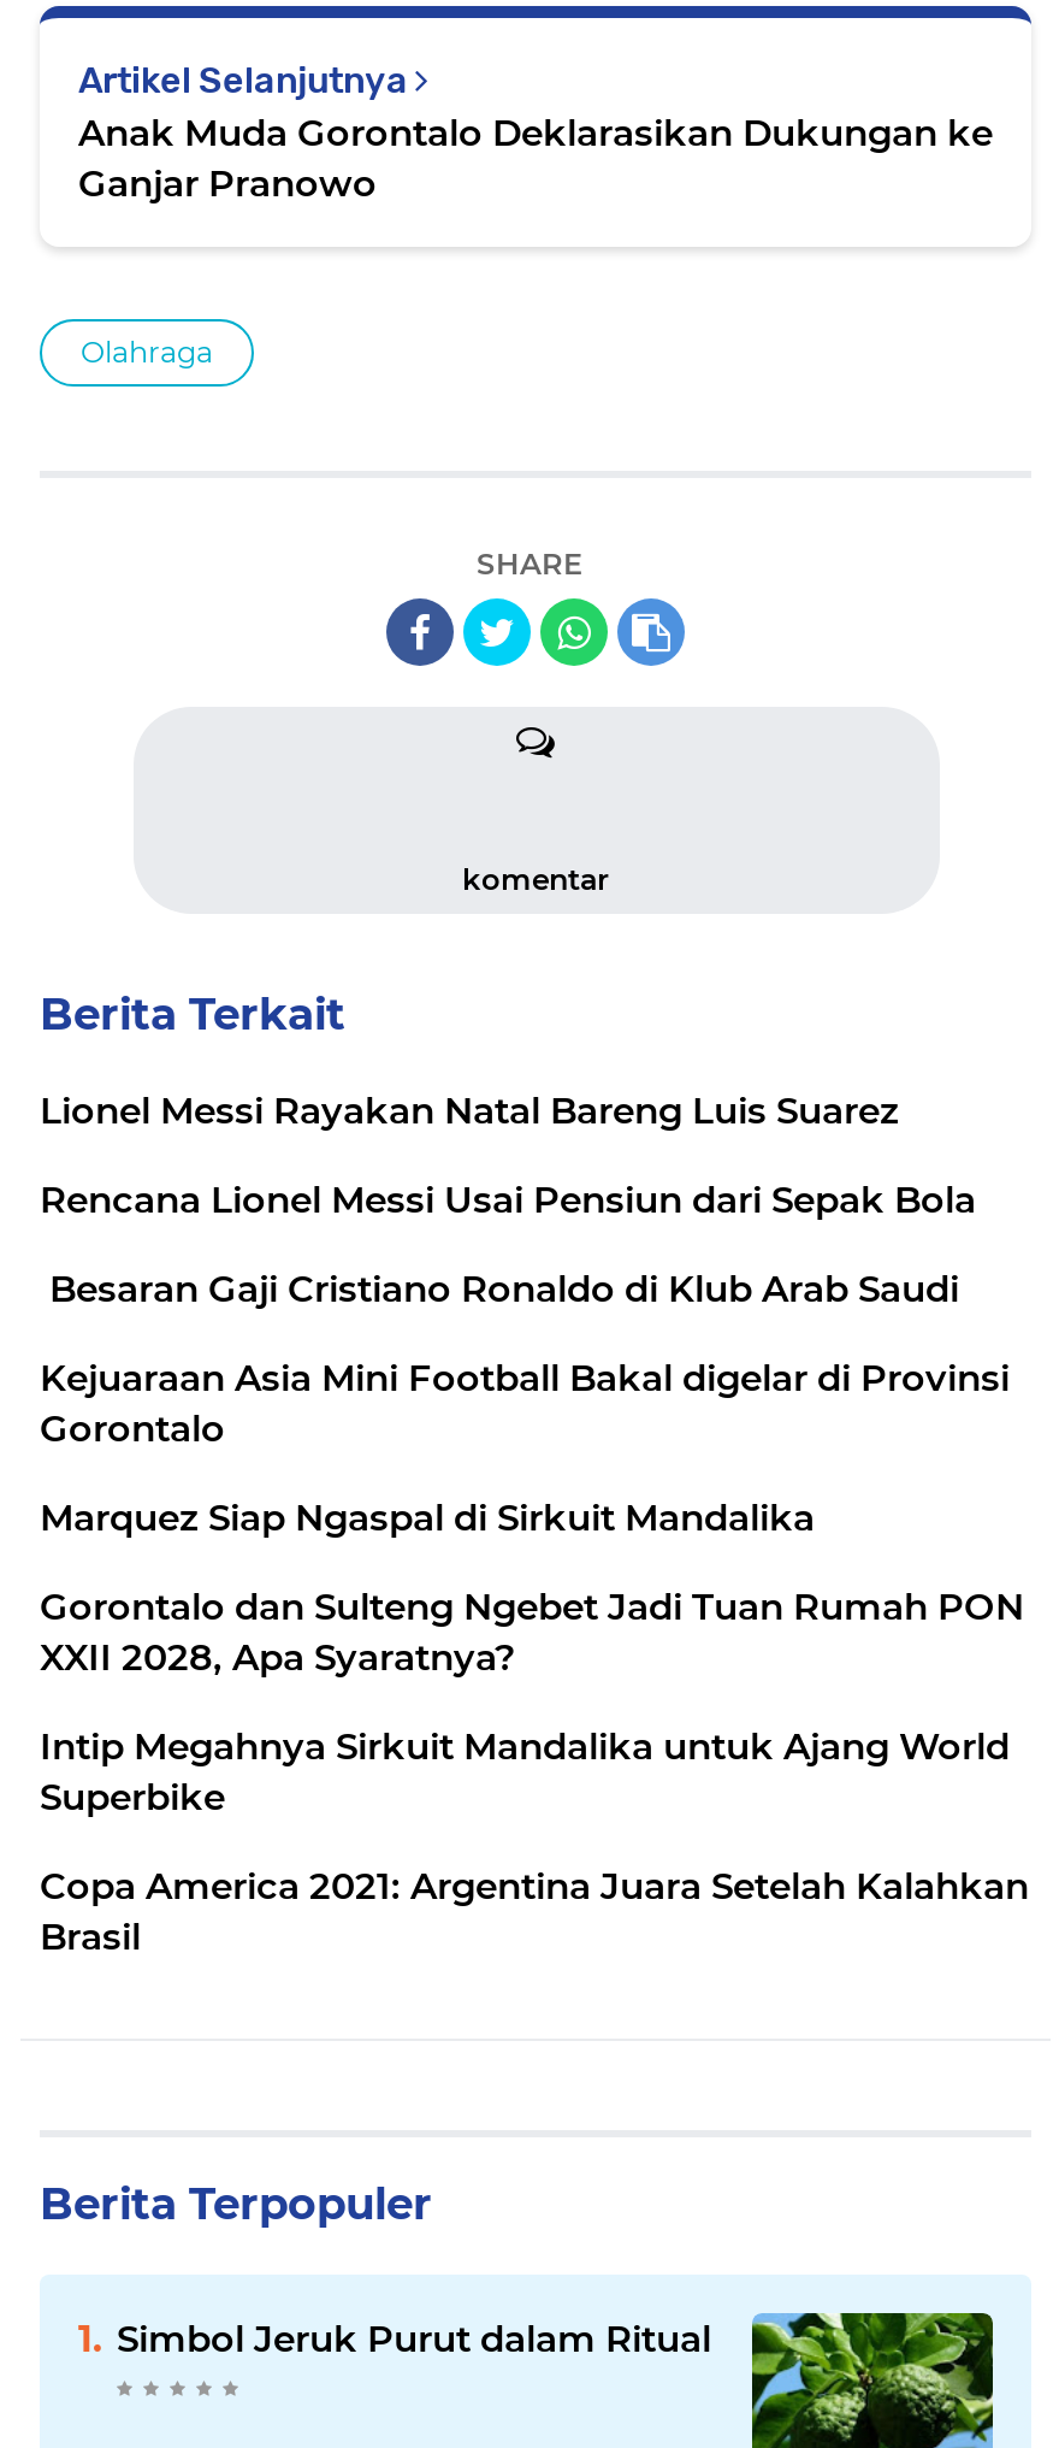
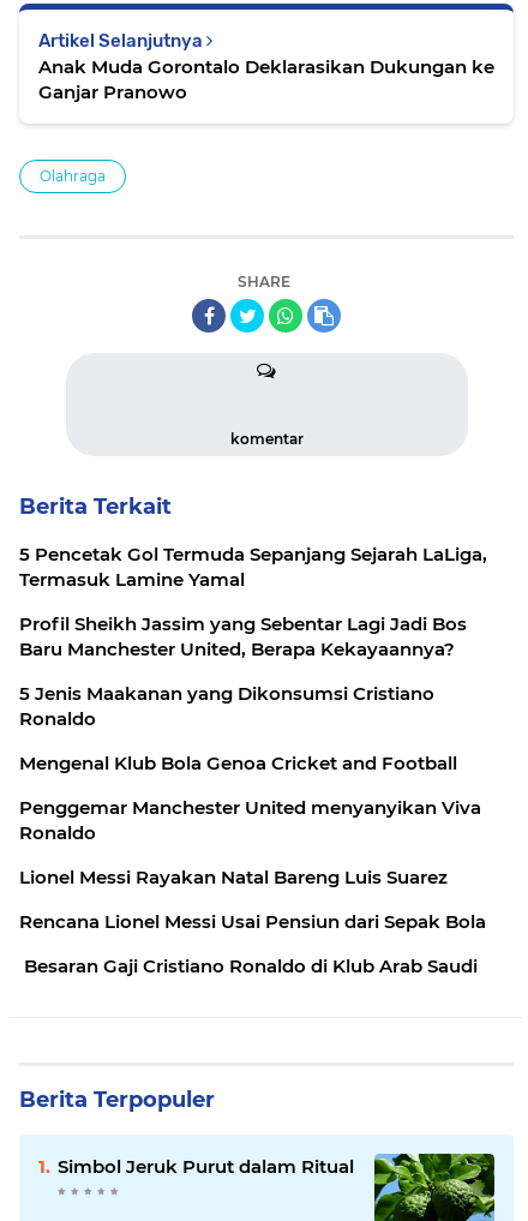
none -> [19,542,487,844] 5 Pencetak Gol Termuda Sepanjang Sejarah LaLiga, | Termasuk Lamine Yamal | Profil Sheikh Jassim yang Sebentar Lagi Jadi Bos | Baru Manchester United, Berapa Kekayaannya? | 5 Jenis Maakanan yang Dikonsumsi Cristiano | Ronaldo | Mengenal Klub Bola Genoa Cricket and Football | Penggemar Manchester United menyanyikan Viva | Ronaldo
moved [40,1087,976,1311] -> [19,865,486,977]: Lionel Messi Rayakan Natal Bareng Luis Suarez | Rencana Lionel Messi Usai Pensiun dari Sepak Bola | Besaran Gaji Cristiano Ronaldo di Klub Arab Saudi
[40,1354,1029,1959] Kejuaraan Asia Mini Football Bakal digelar di Provinsi | Gorontalo | Marquez Siap Ngaspal di Sirkuit Mandalika | Gorontalo dan Sulteng Ngebet Jadi Tuan Rumah PON | XXII 2028, Apa Syaratnya? | Intip Megahnya Sirkuit Mandalika untuk Ajang World | Superbike | Copa America 2021: Argentina Juara Setelah Kalahkan | Brasil -> none

